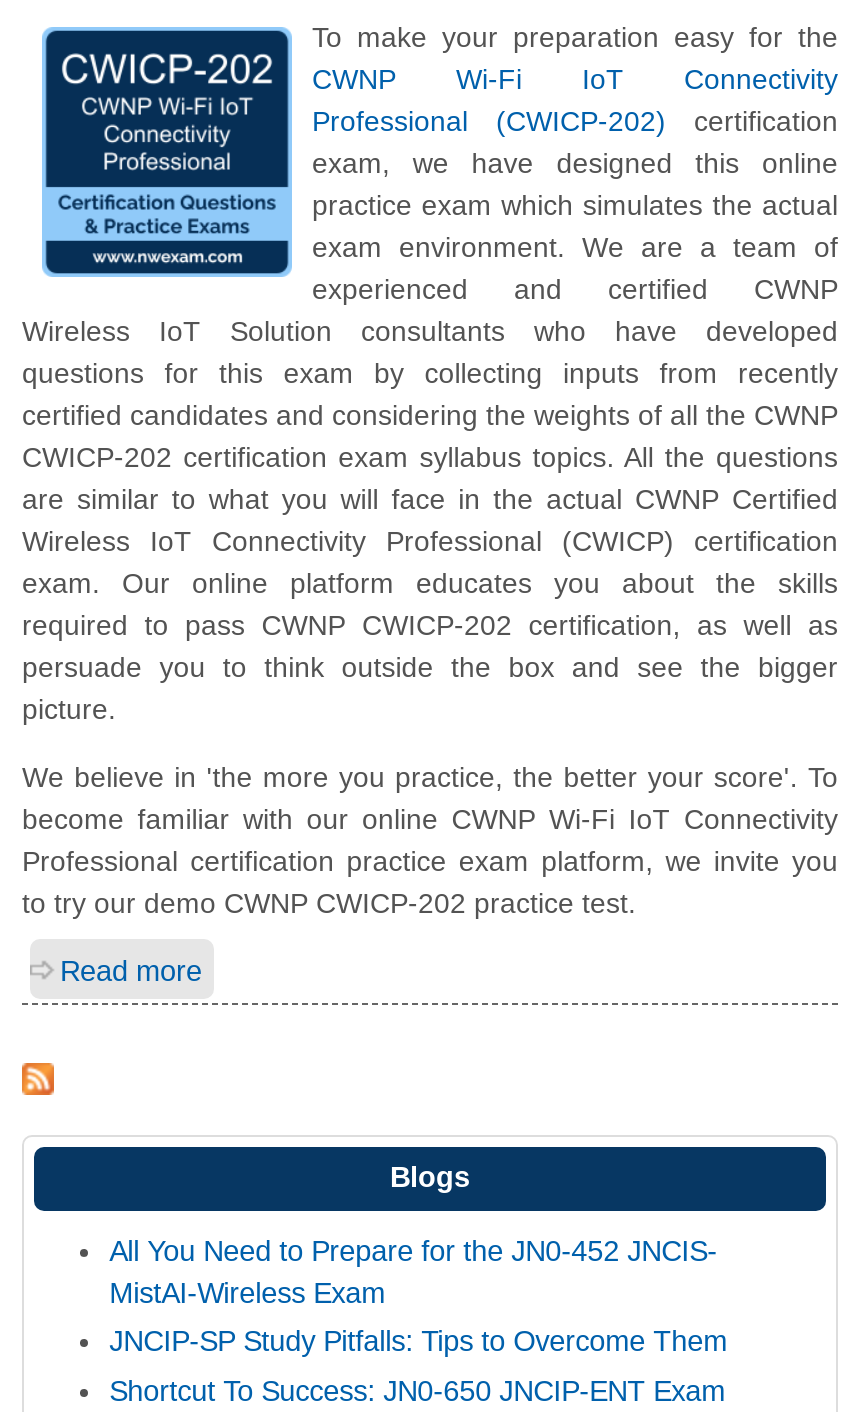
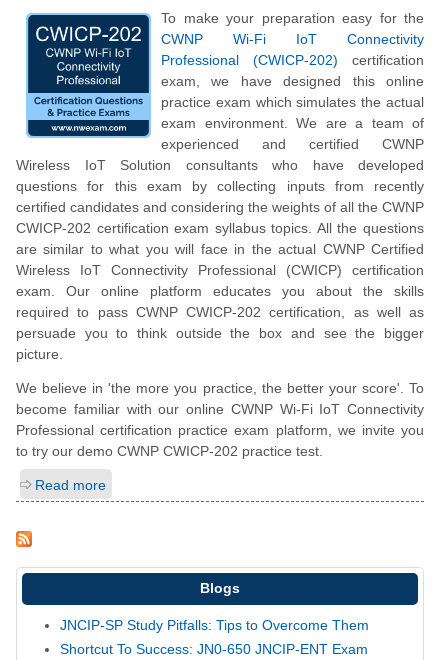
[109,1234,717,1308] All You Need to Prepare for the JN0-452 JNCIS- | MistAI-Wireless Exam -> none

